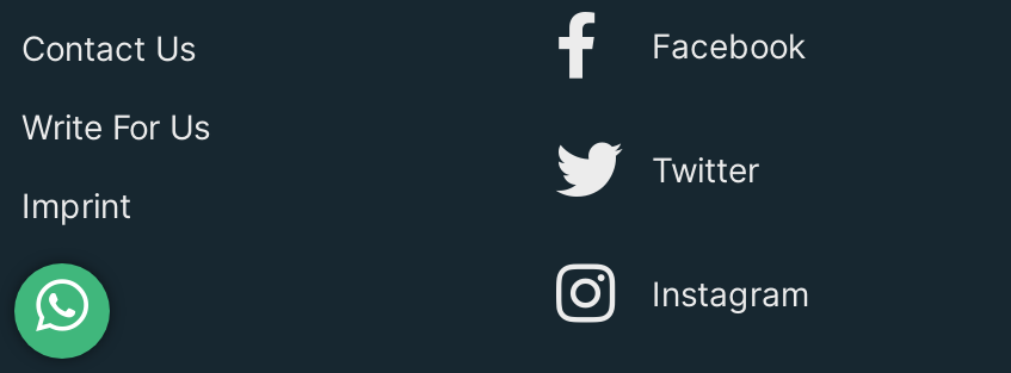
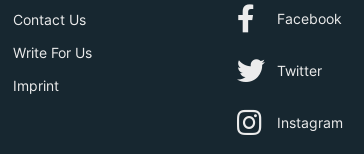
[12,261,112,361] [image] -> none

